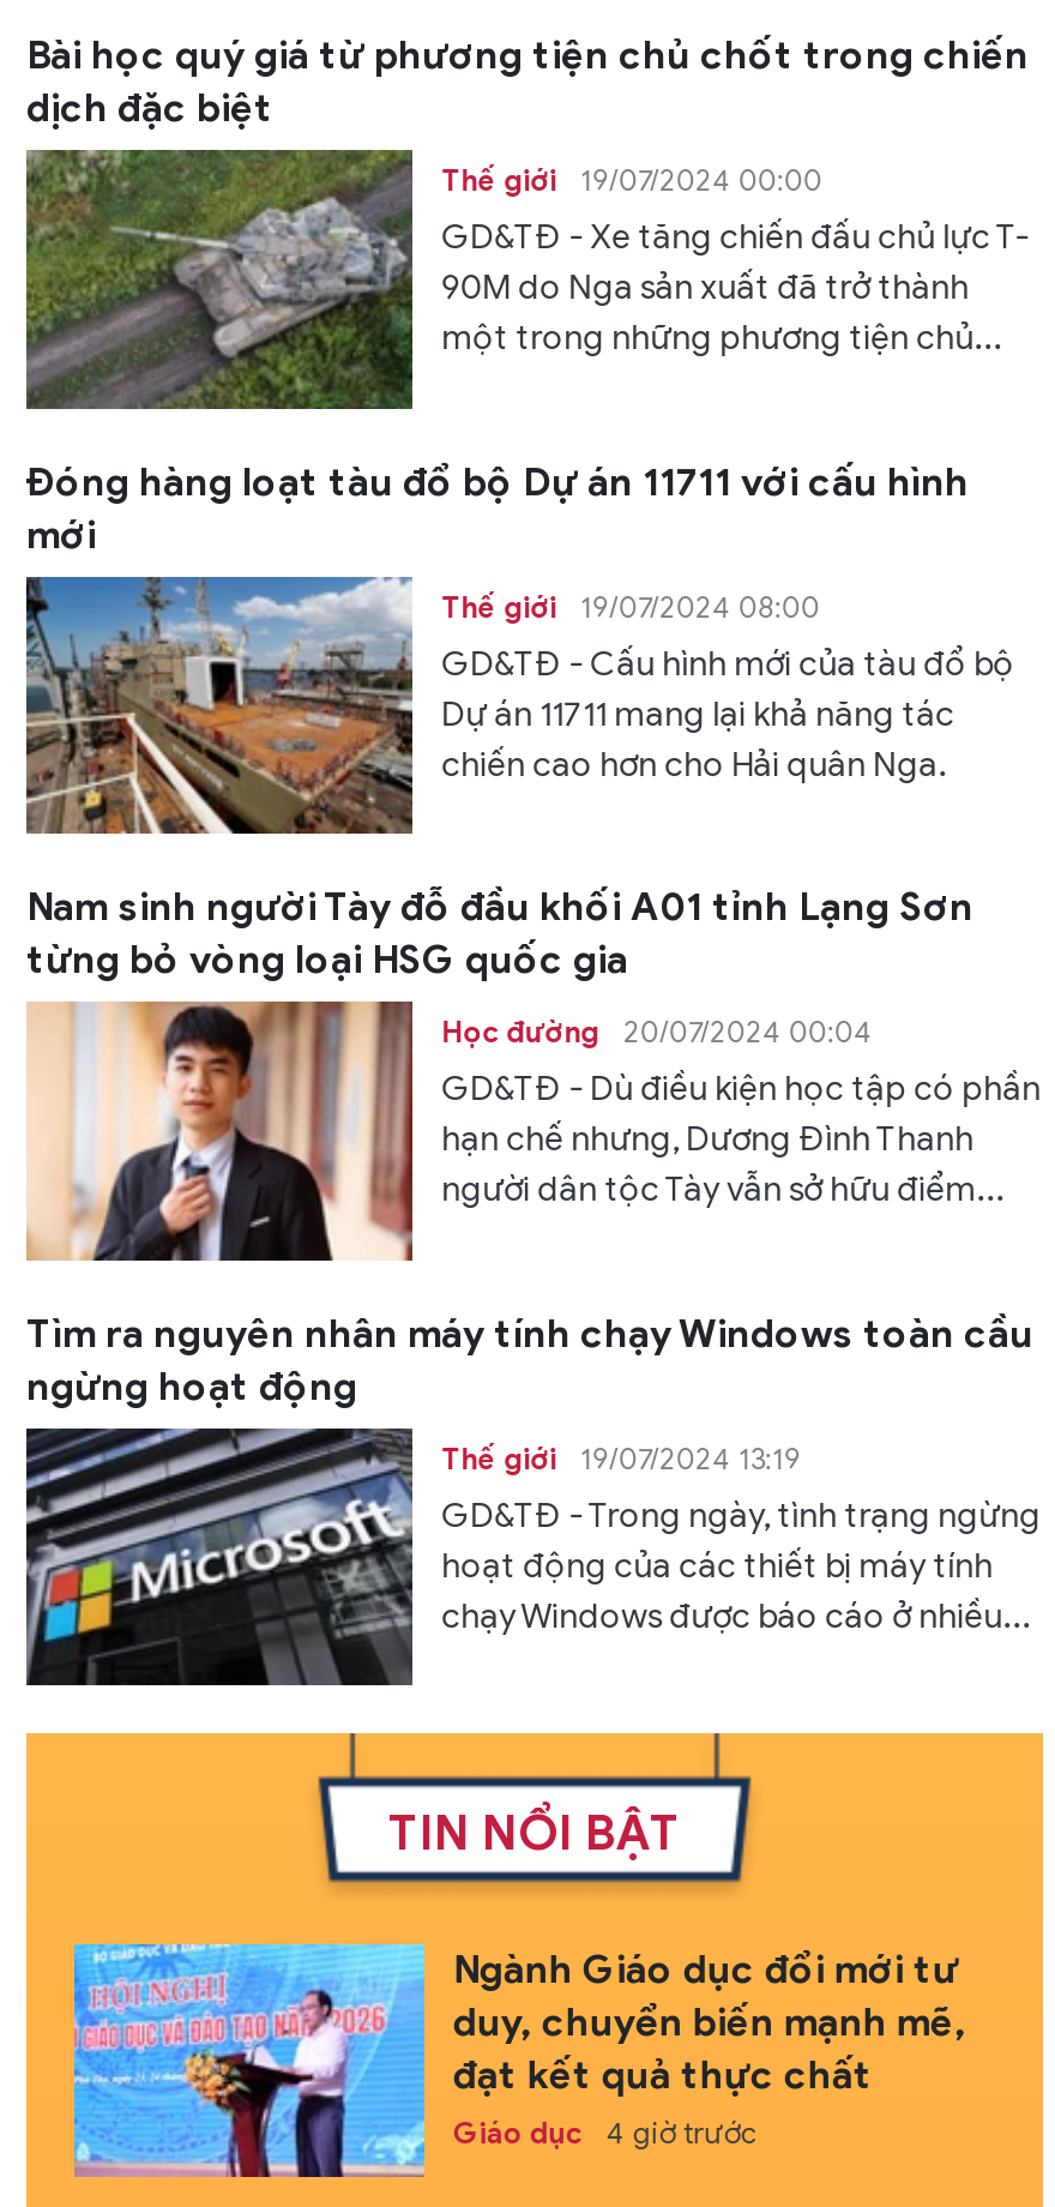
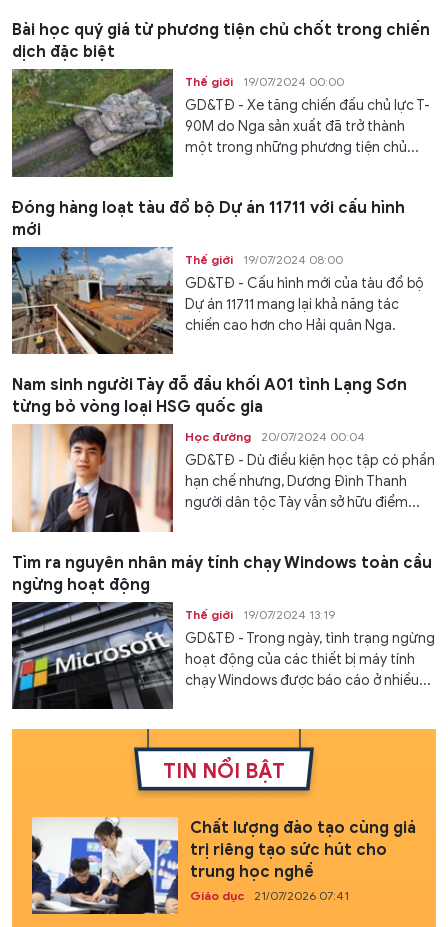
[72,1942,966,2179] [image] | Ngành Giáo dục đổi mới tư | duy, chuyển biến mạnh mẽ, | đạt kết quả thực chất -> [31,816,416,915] [image] | Chất lượng đào tạo cùng giá | trị riêng tạo sức hút cho | trung học nghề
[453,2114,757,2150] Giáo dục 4 giờ trước -> [190,888,349,903] Giáo dục 21/07/2026 07:41

